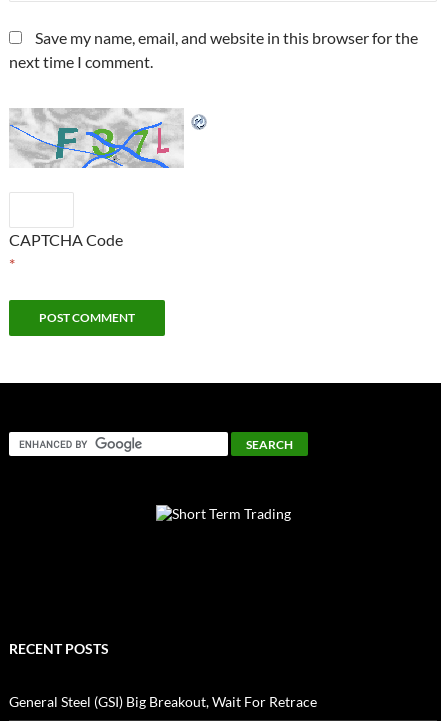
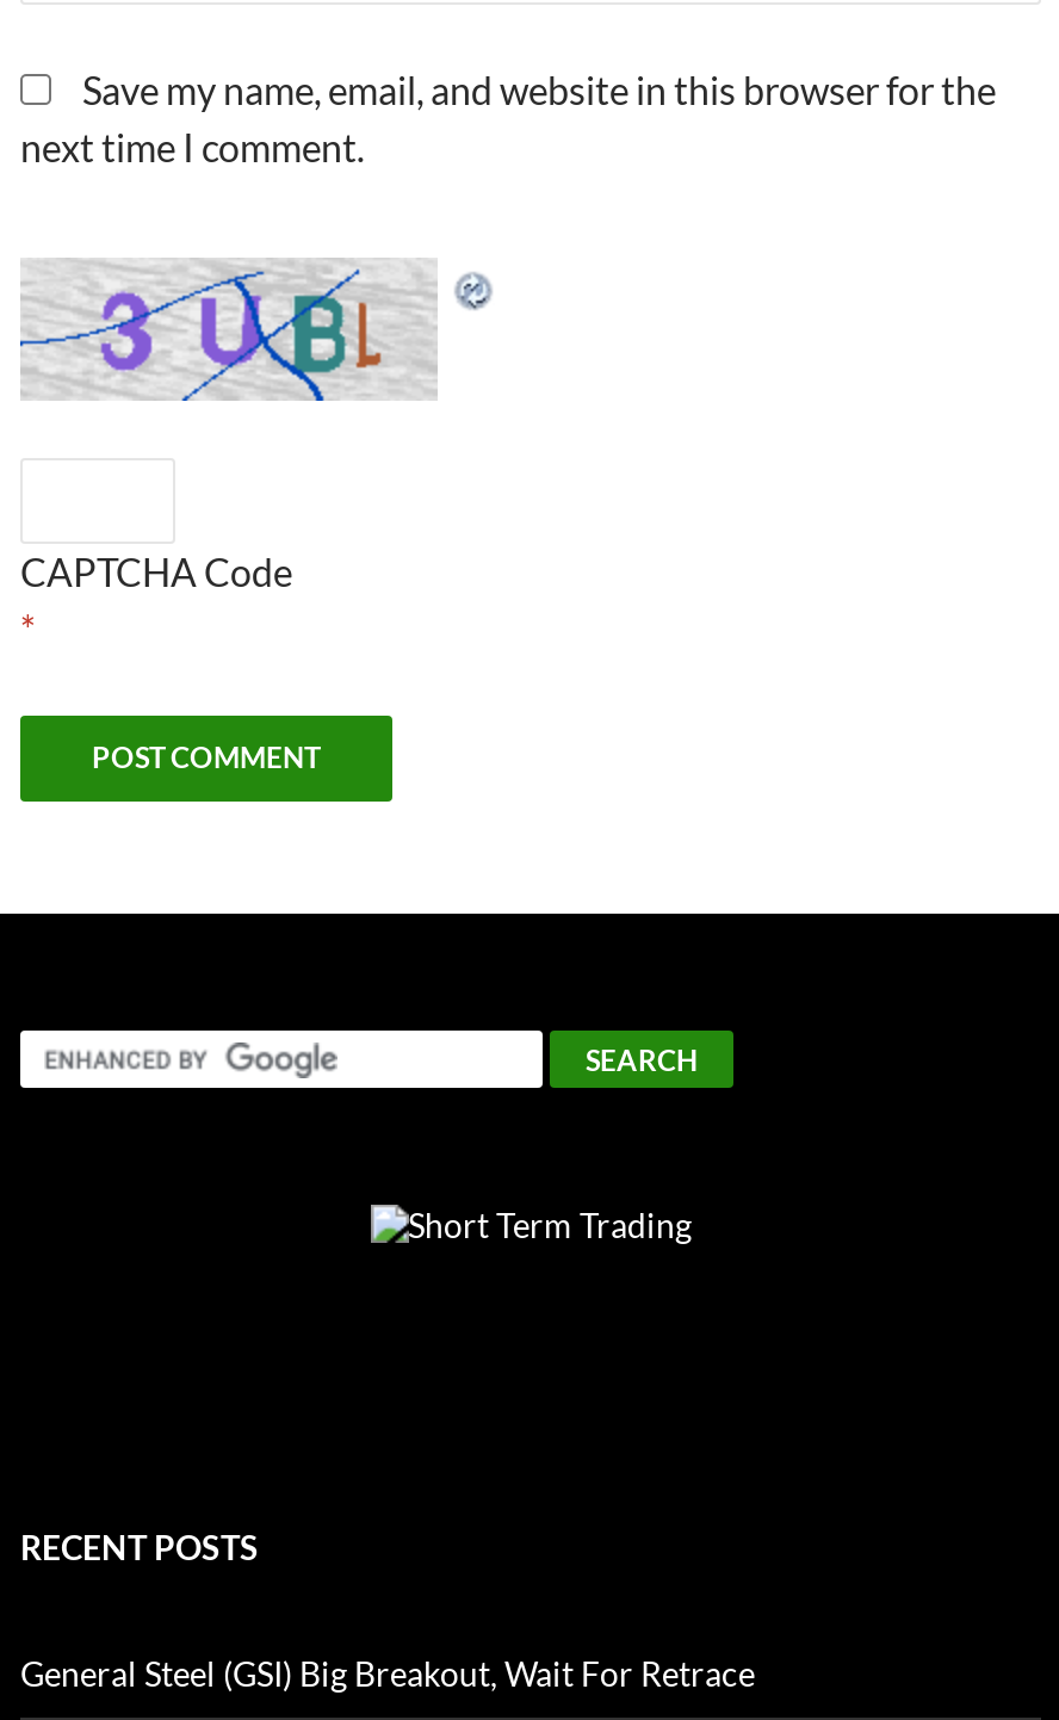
[10,109,182,169] [image] -> [20,262,435,403] [image]

